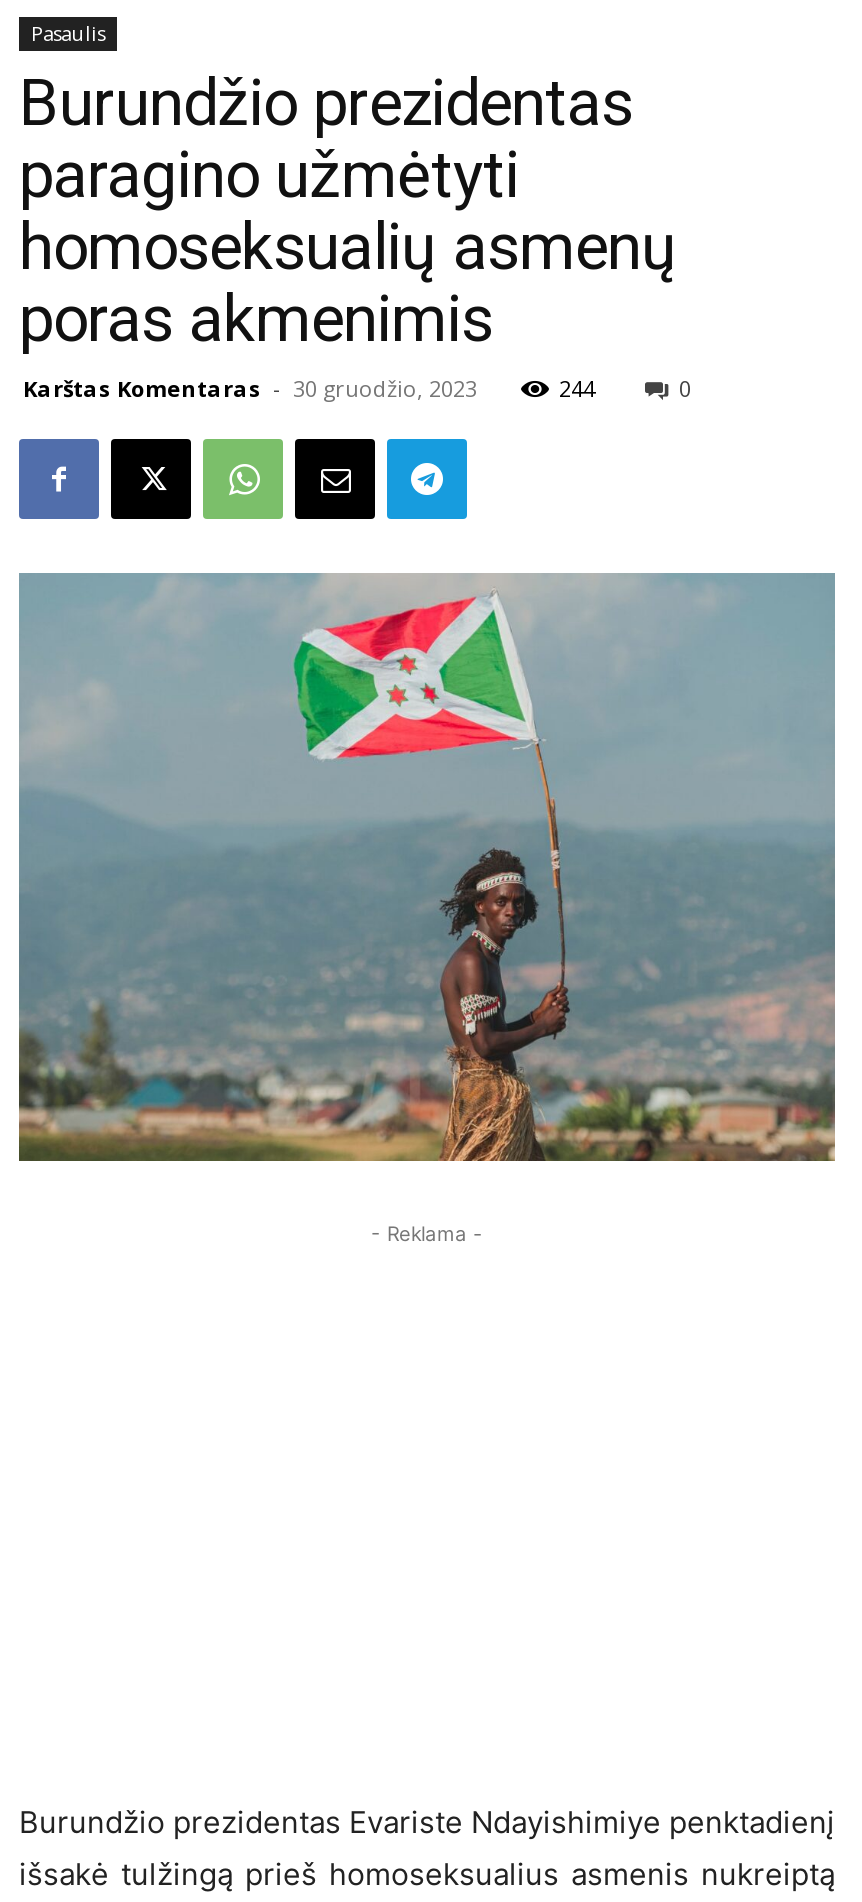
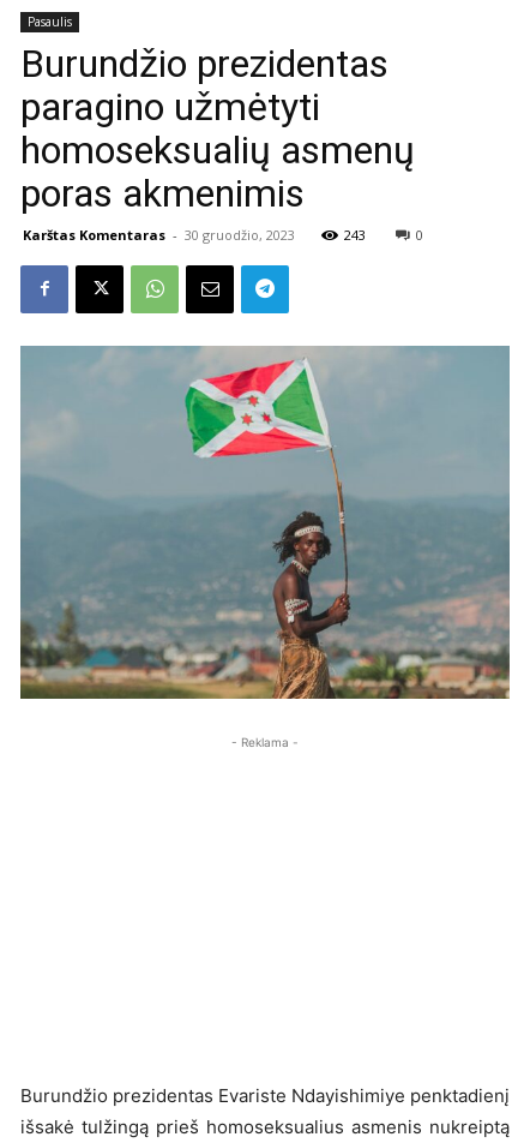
[559,374,595,404] 244 -> [344,226,366,244] 243

